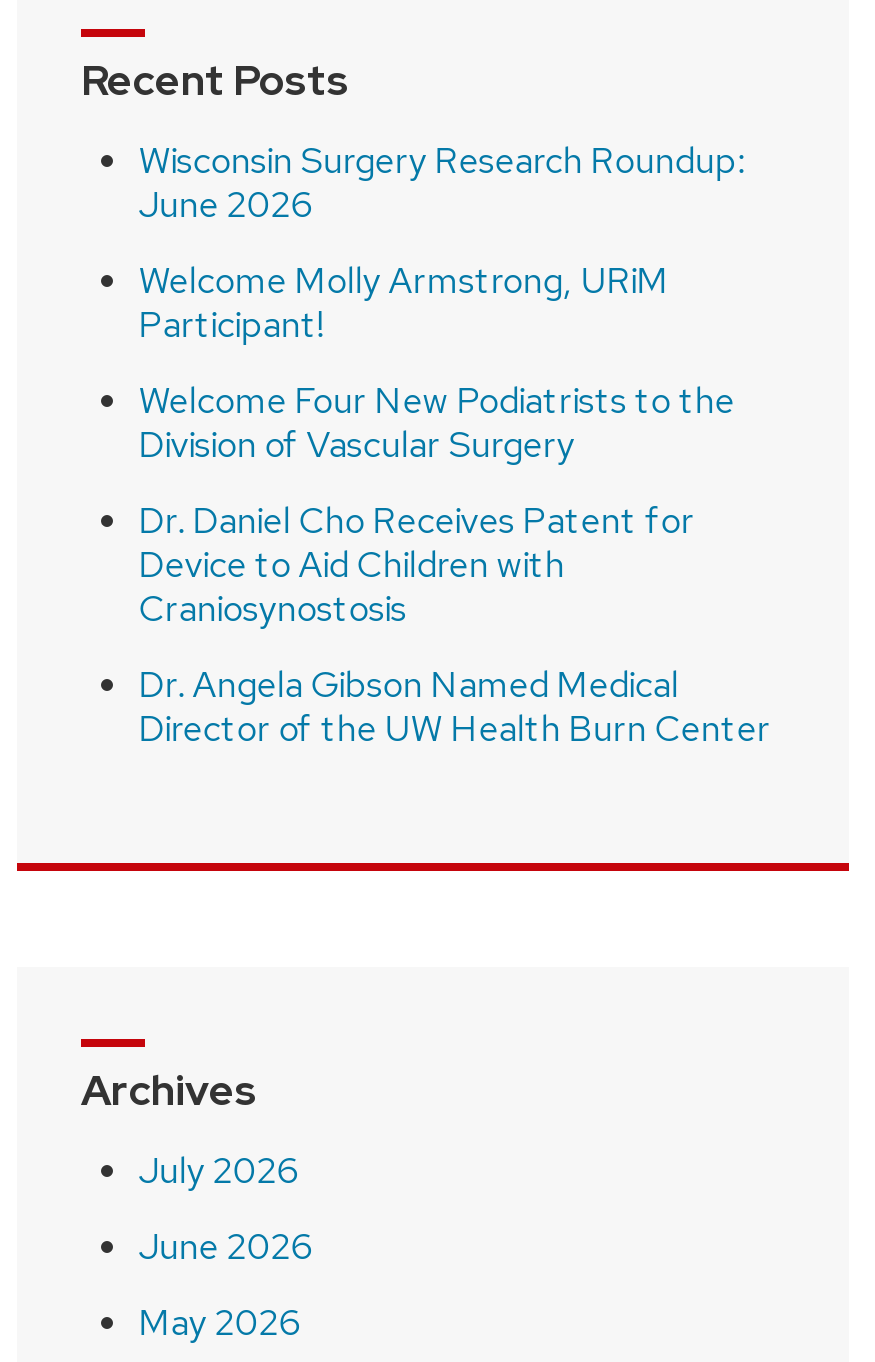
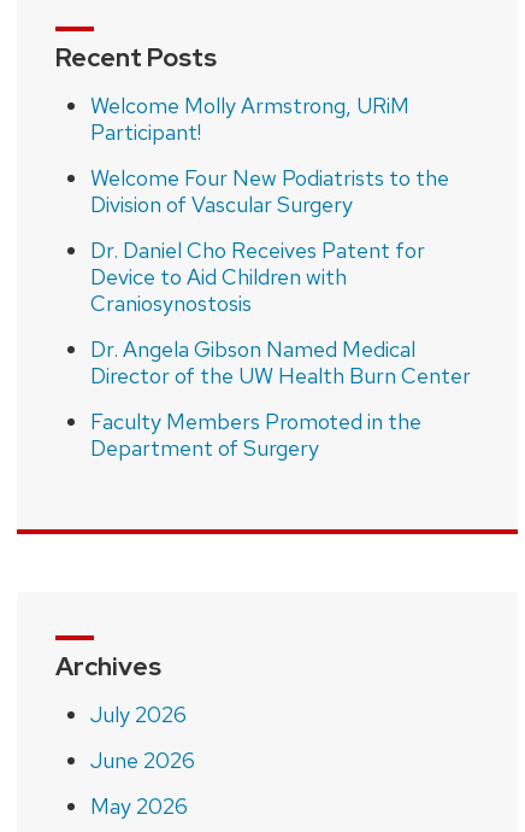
[139,136,745,226] Wisconsin Surgery Research Roundup: | June 2026 -> none
moved [139,256,771,750] -> [90,91,471,389]: Welcome Molly Armstrong, URiM | Participant! | Welcome Four New Podiatrists to the | ... | Dr. Angela Gibson Named Medical | Director of the UW Health Burn Center
none -> [90,407,421,461] Faculty Members Promoted in the | Department of Surgery

